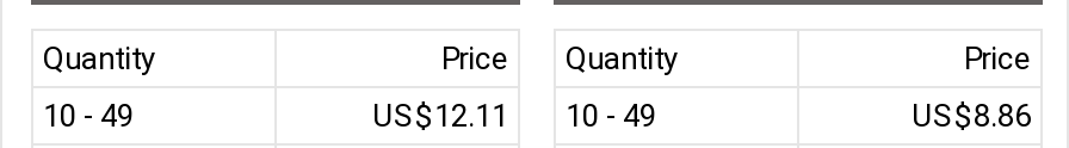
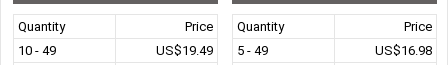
[372,97,508,133] US$12.11 -> [156,43,213,58] US$19.49
[566,97,1031,133] 10 - 49 | US$8.86 -> [237,43,432,58] 5 - 49 | US$16.98

